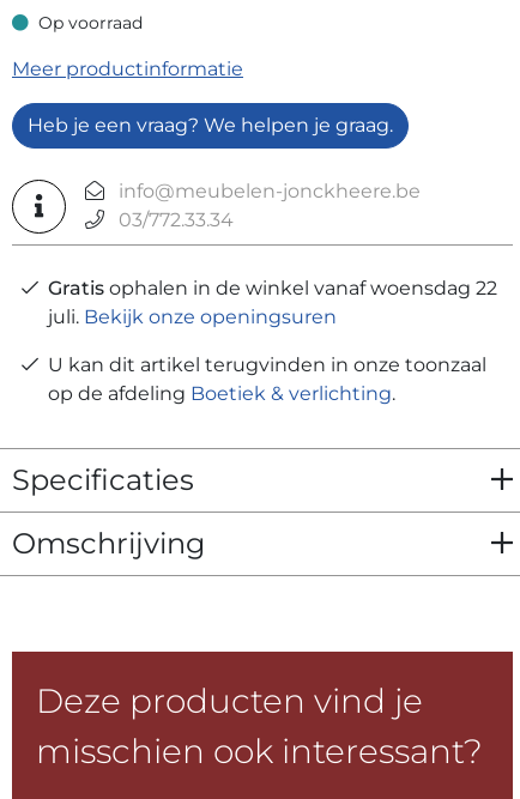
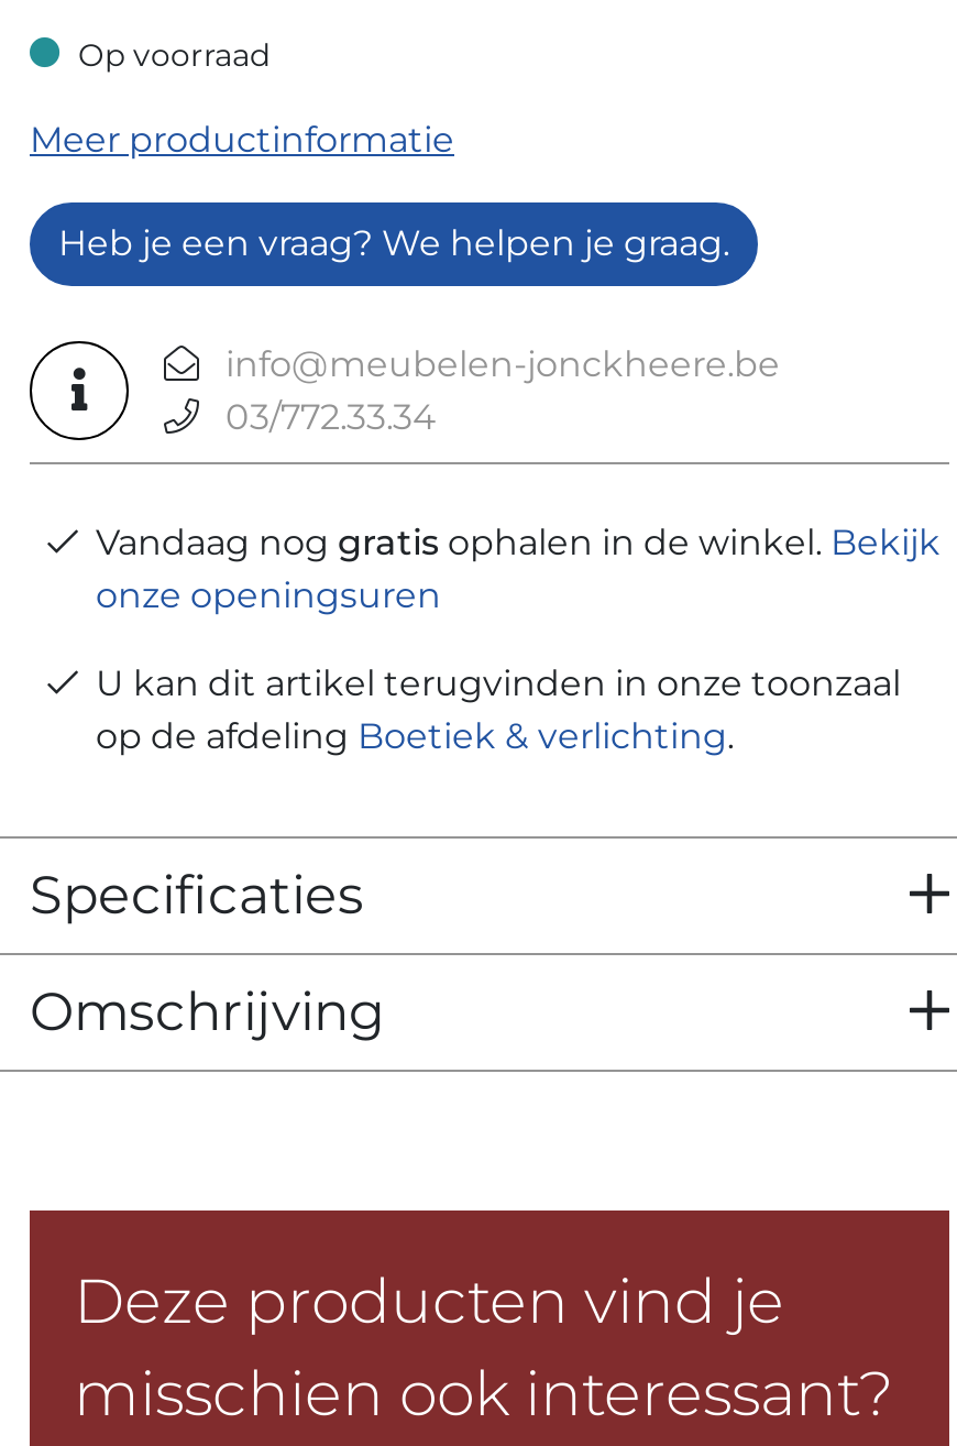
[48,277,497,328] Gratis ophalen in de winkel vanaf woensdag 22 | juli. Bekijk onze openingsuren -> [96,522,941,616] Vandaag nog gratis ophalen in de winkel. Bekijk | onze openingsuren

